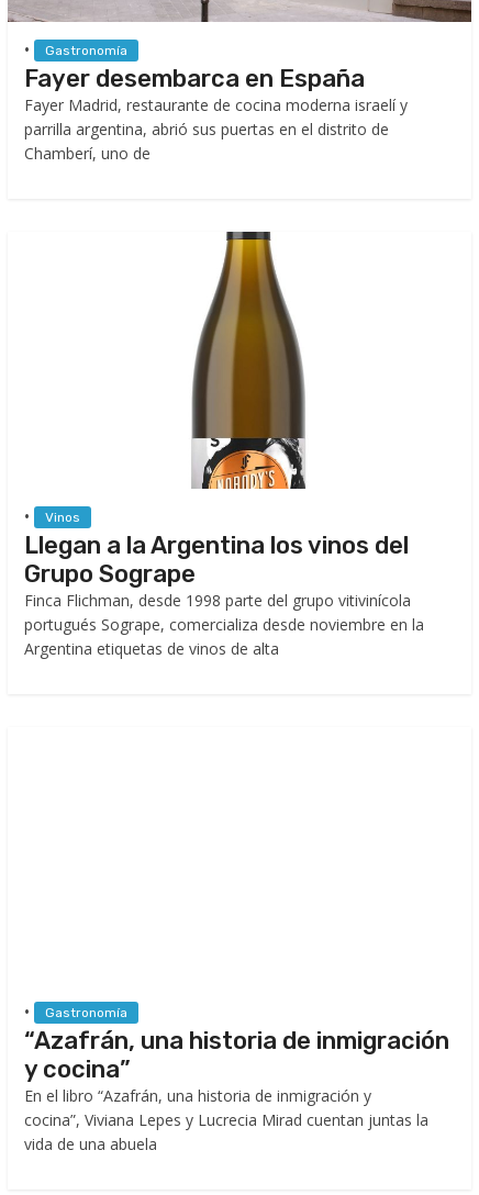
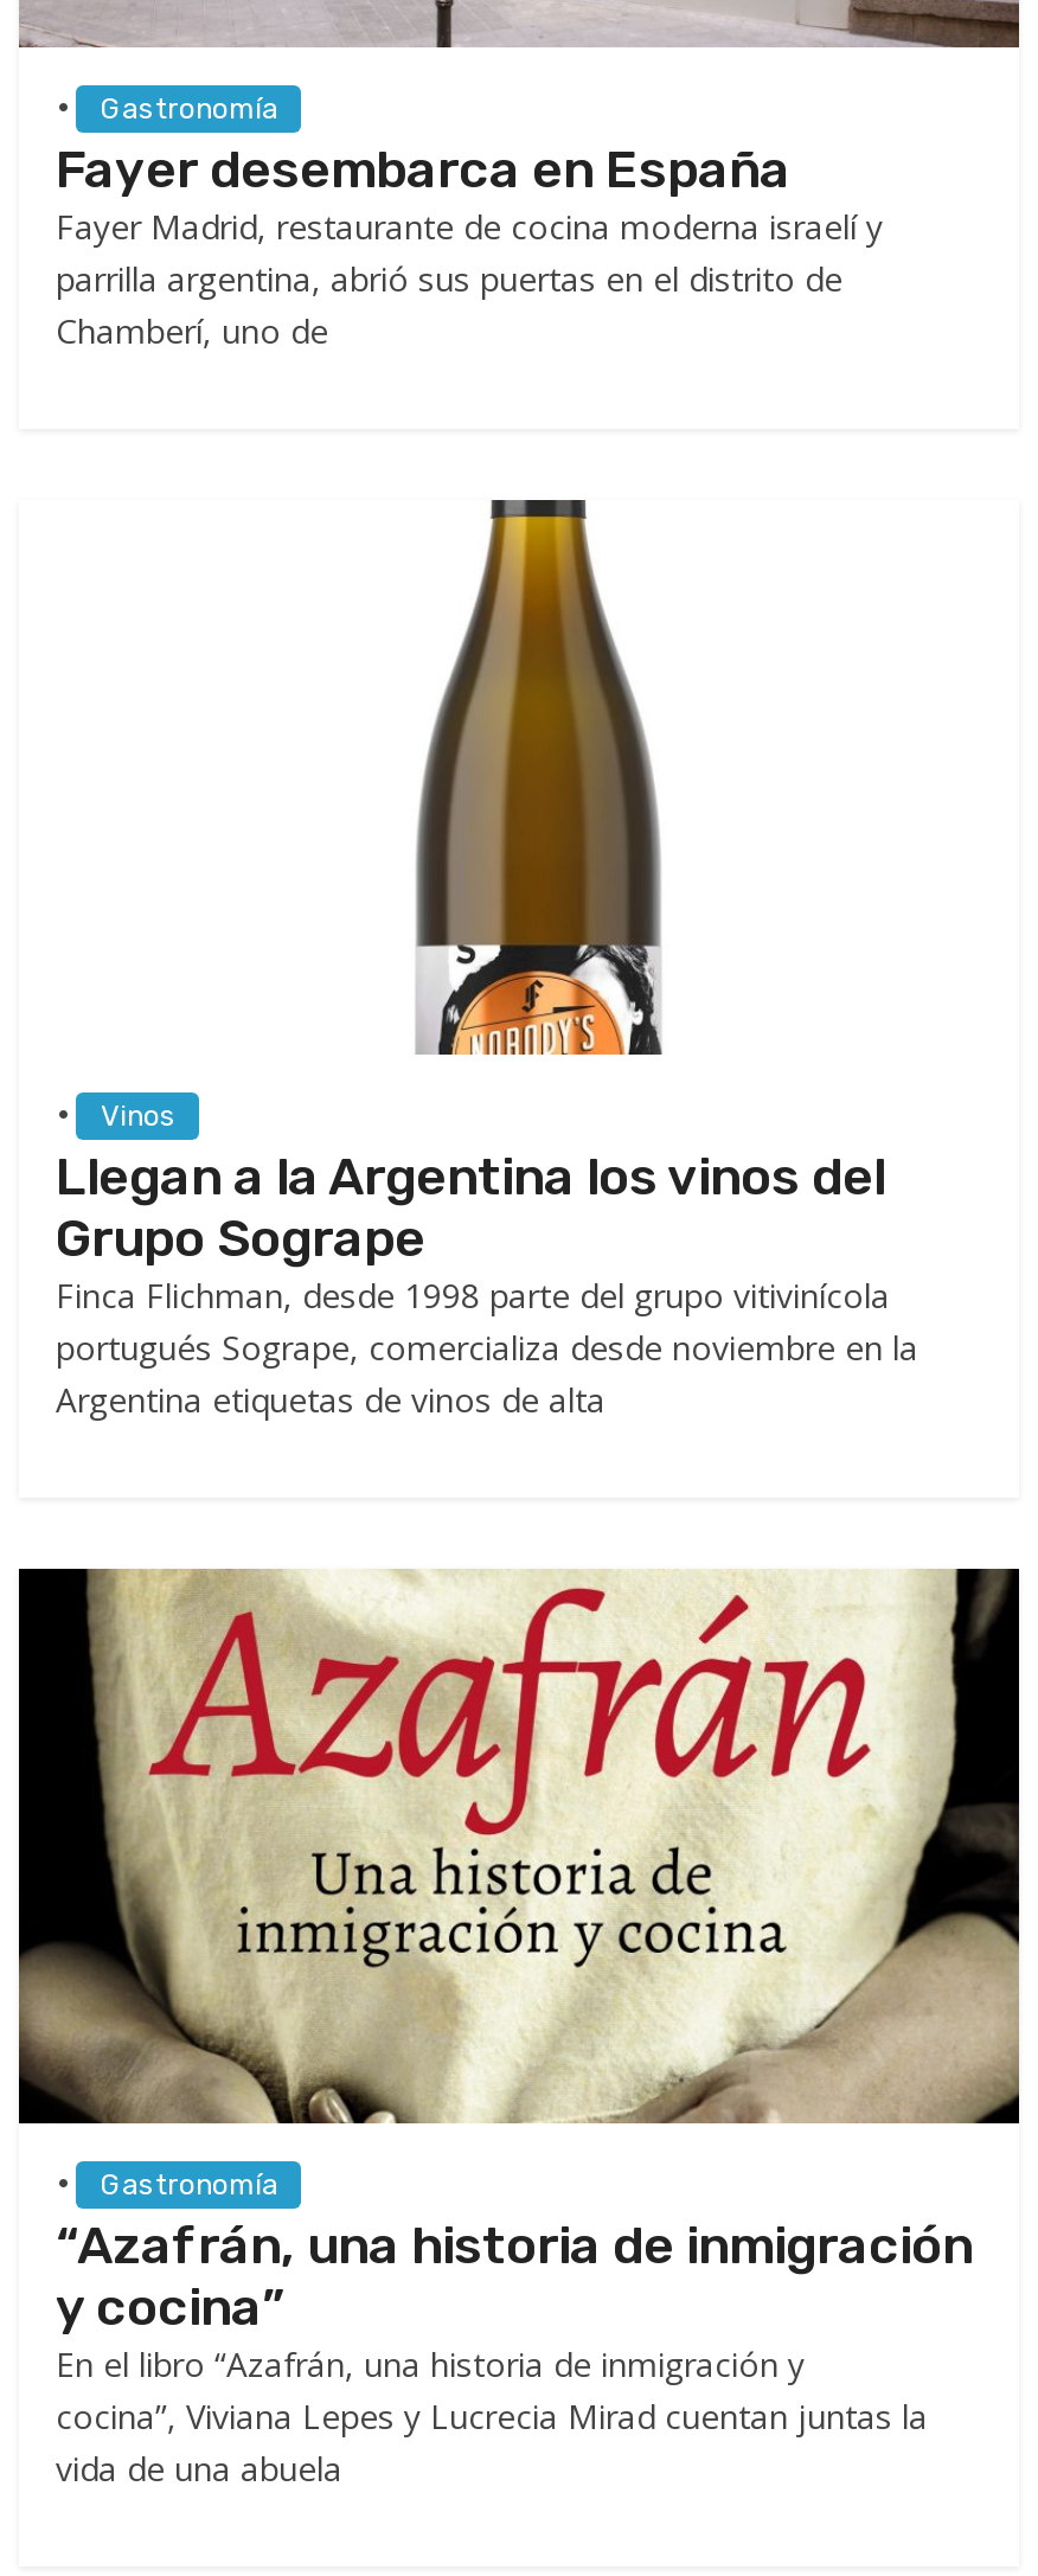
none -> [17,1566,1021,2126] [image]

